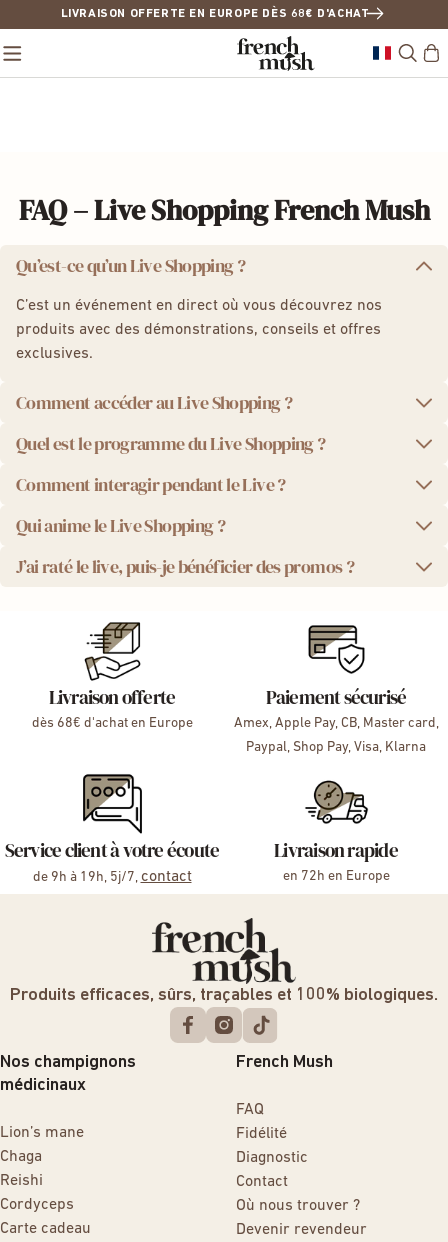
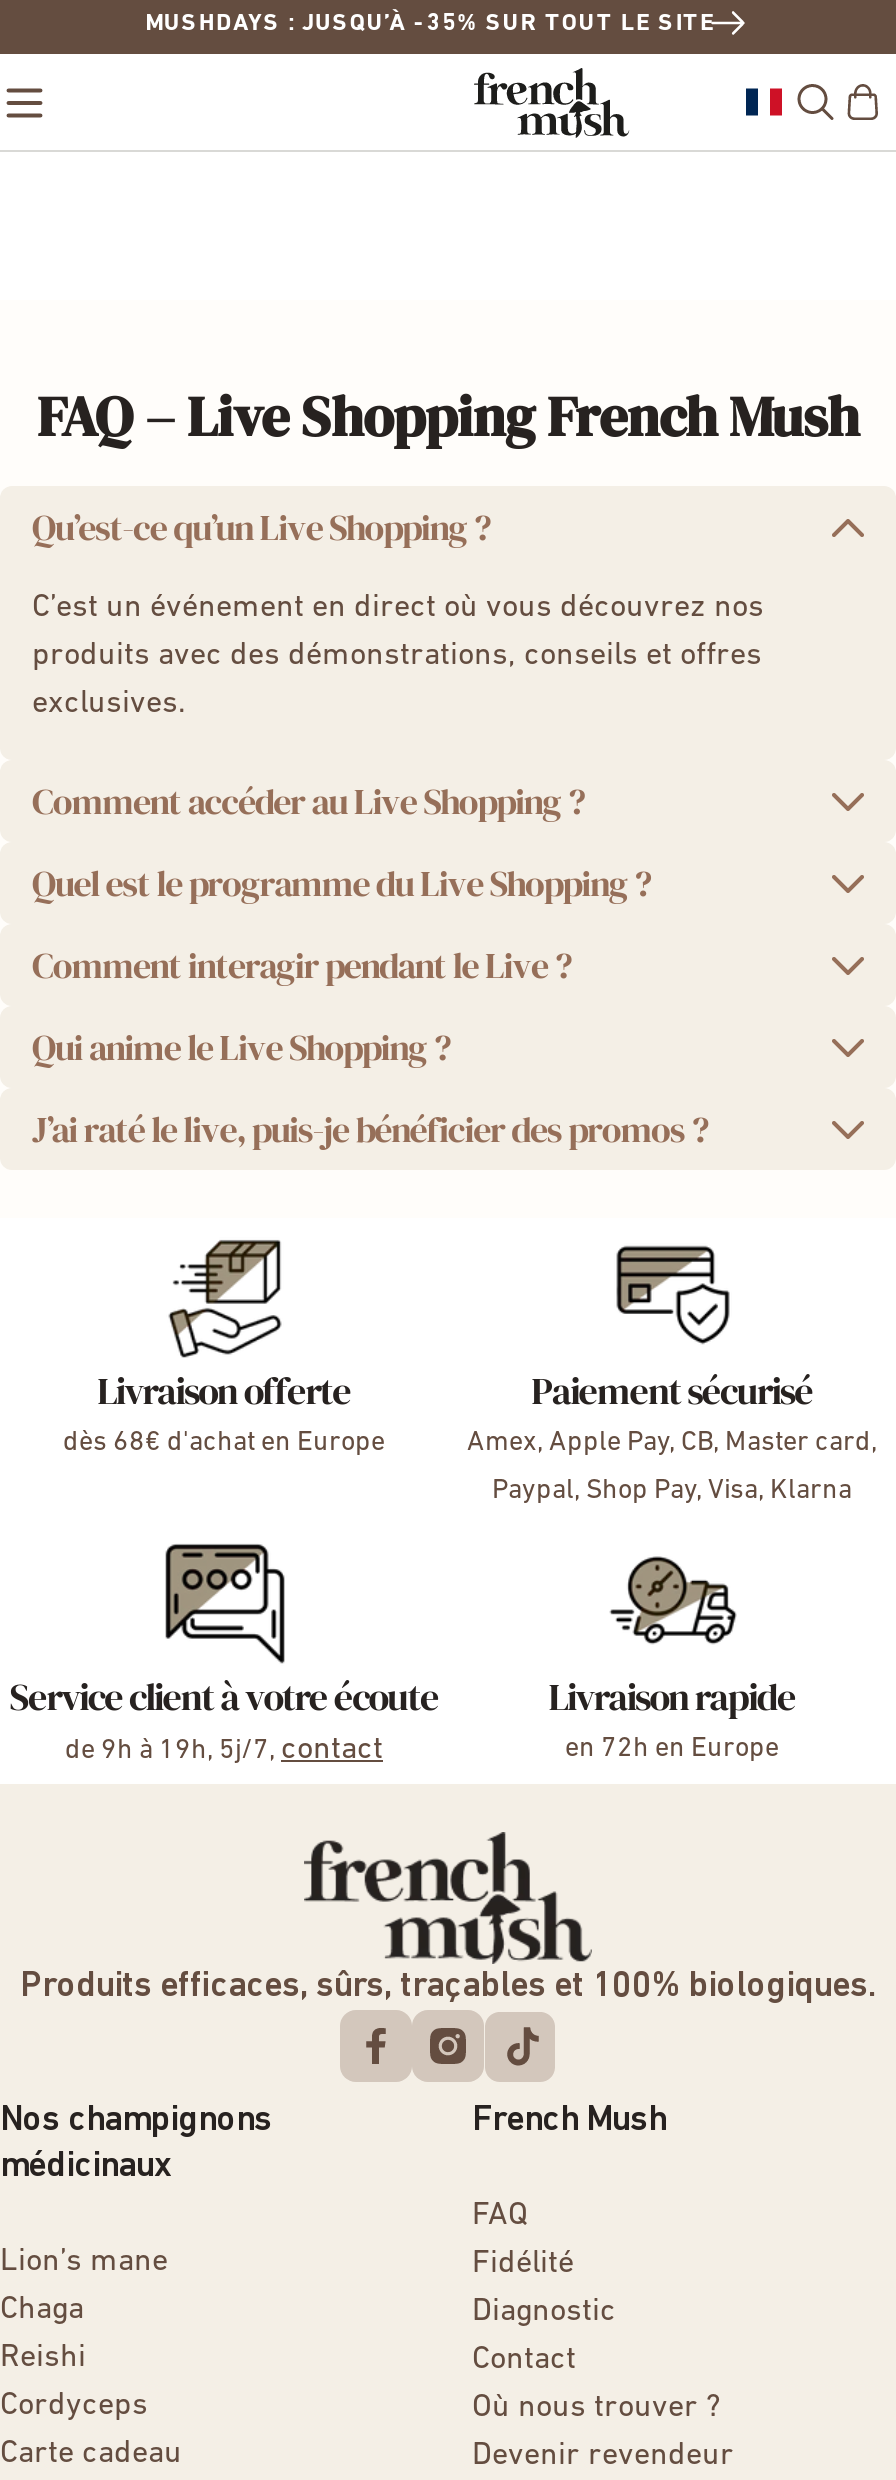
[61,8,369,20] LIVRAISON OFFERTE EN EUROPE DÈS 68€ D'ACHAT -> [145,12,715,36] MUSHDAYS : JUSQU’À -35% SUR TOUT LE SITE

